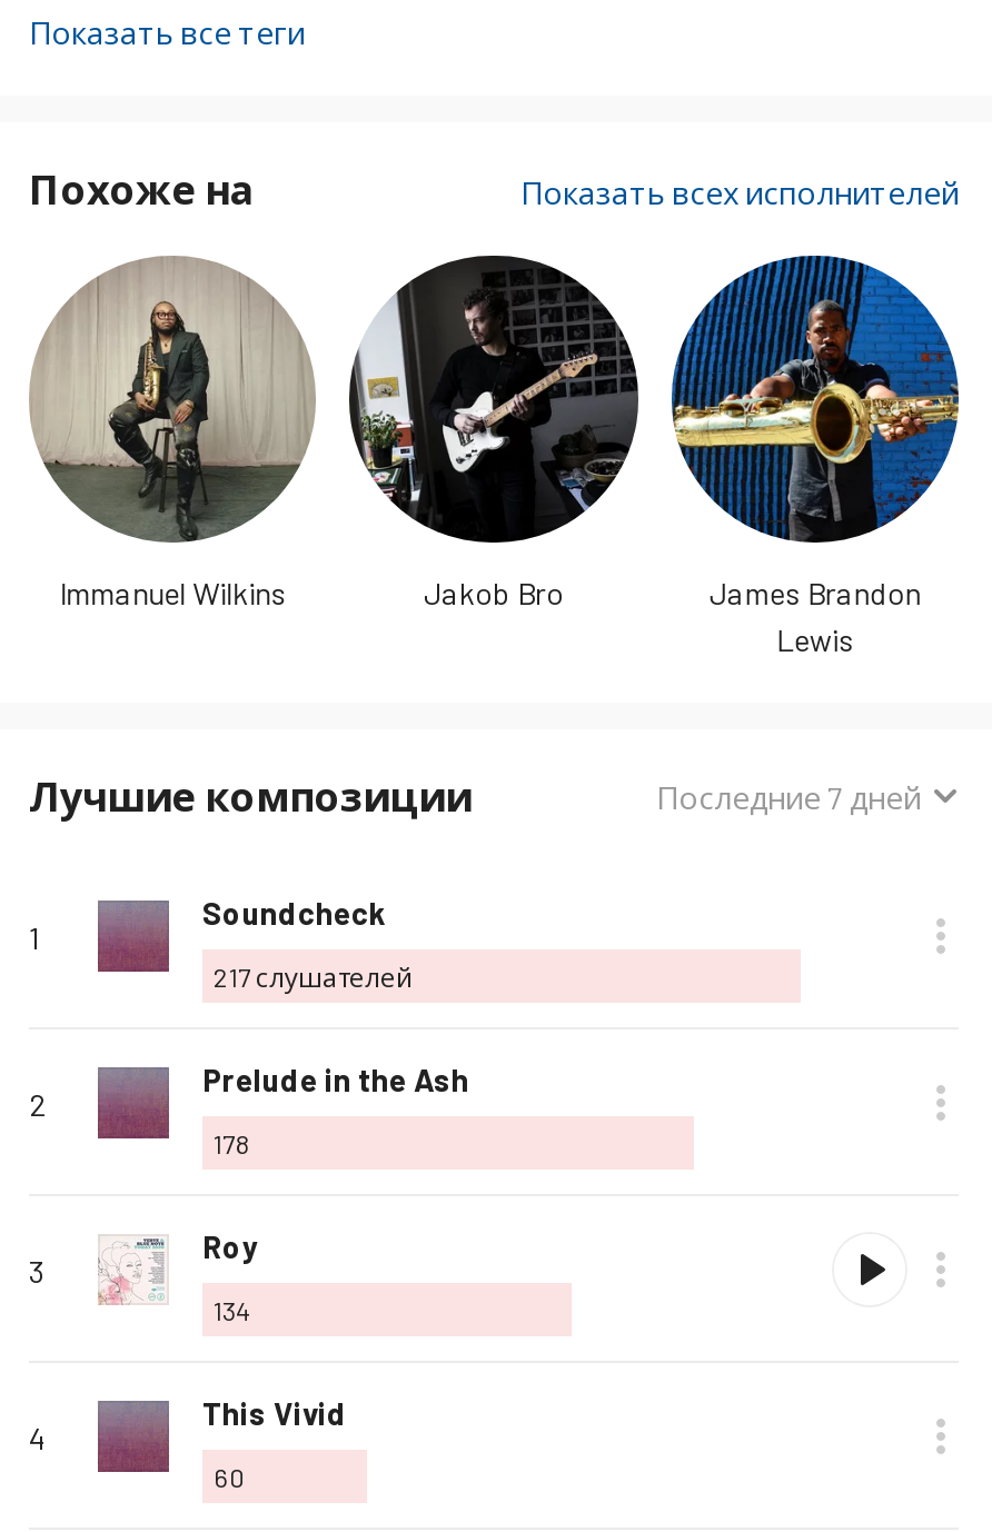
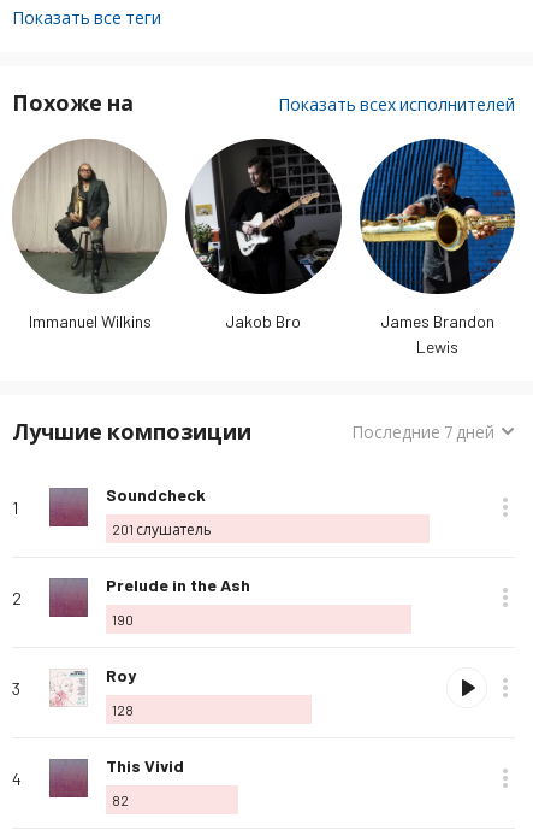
[214,961,414,992] 217 слушателей -> [112,521,212,538] 201 слушатель
[214,1128,251,1159] 178 -> [112,611,134,628] 190
[214,1295,249,1326] 134 -> [112,701,134,718] 128
[214,1462,245,1493] 60 -> [112,792,129,809] 82

